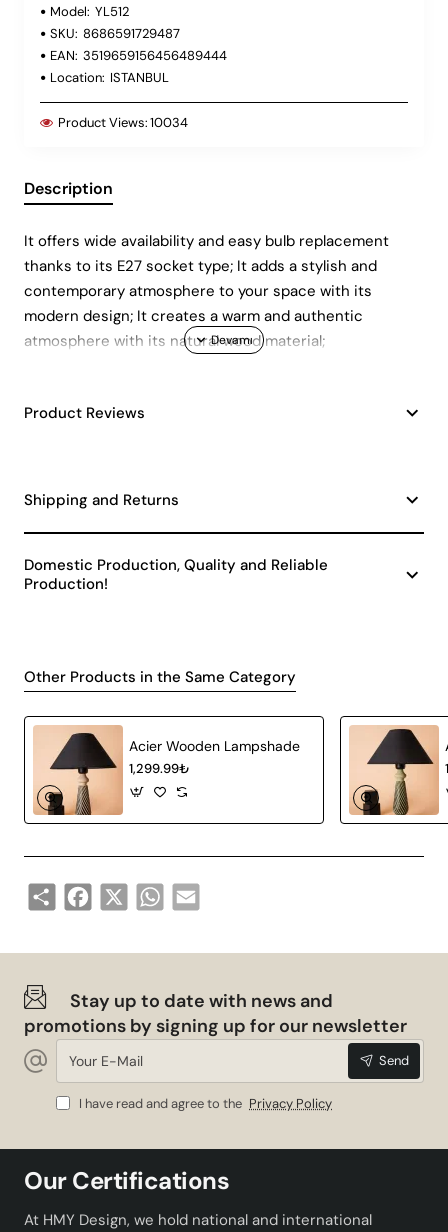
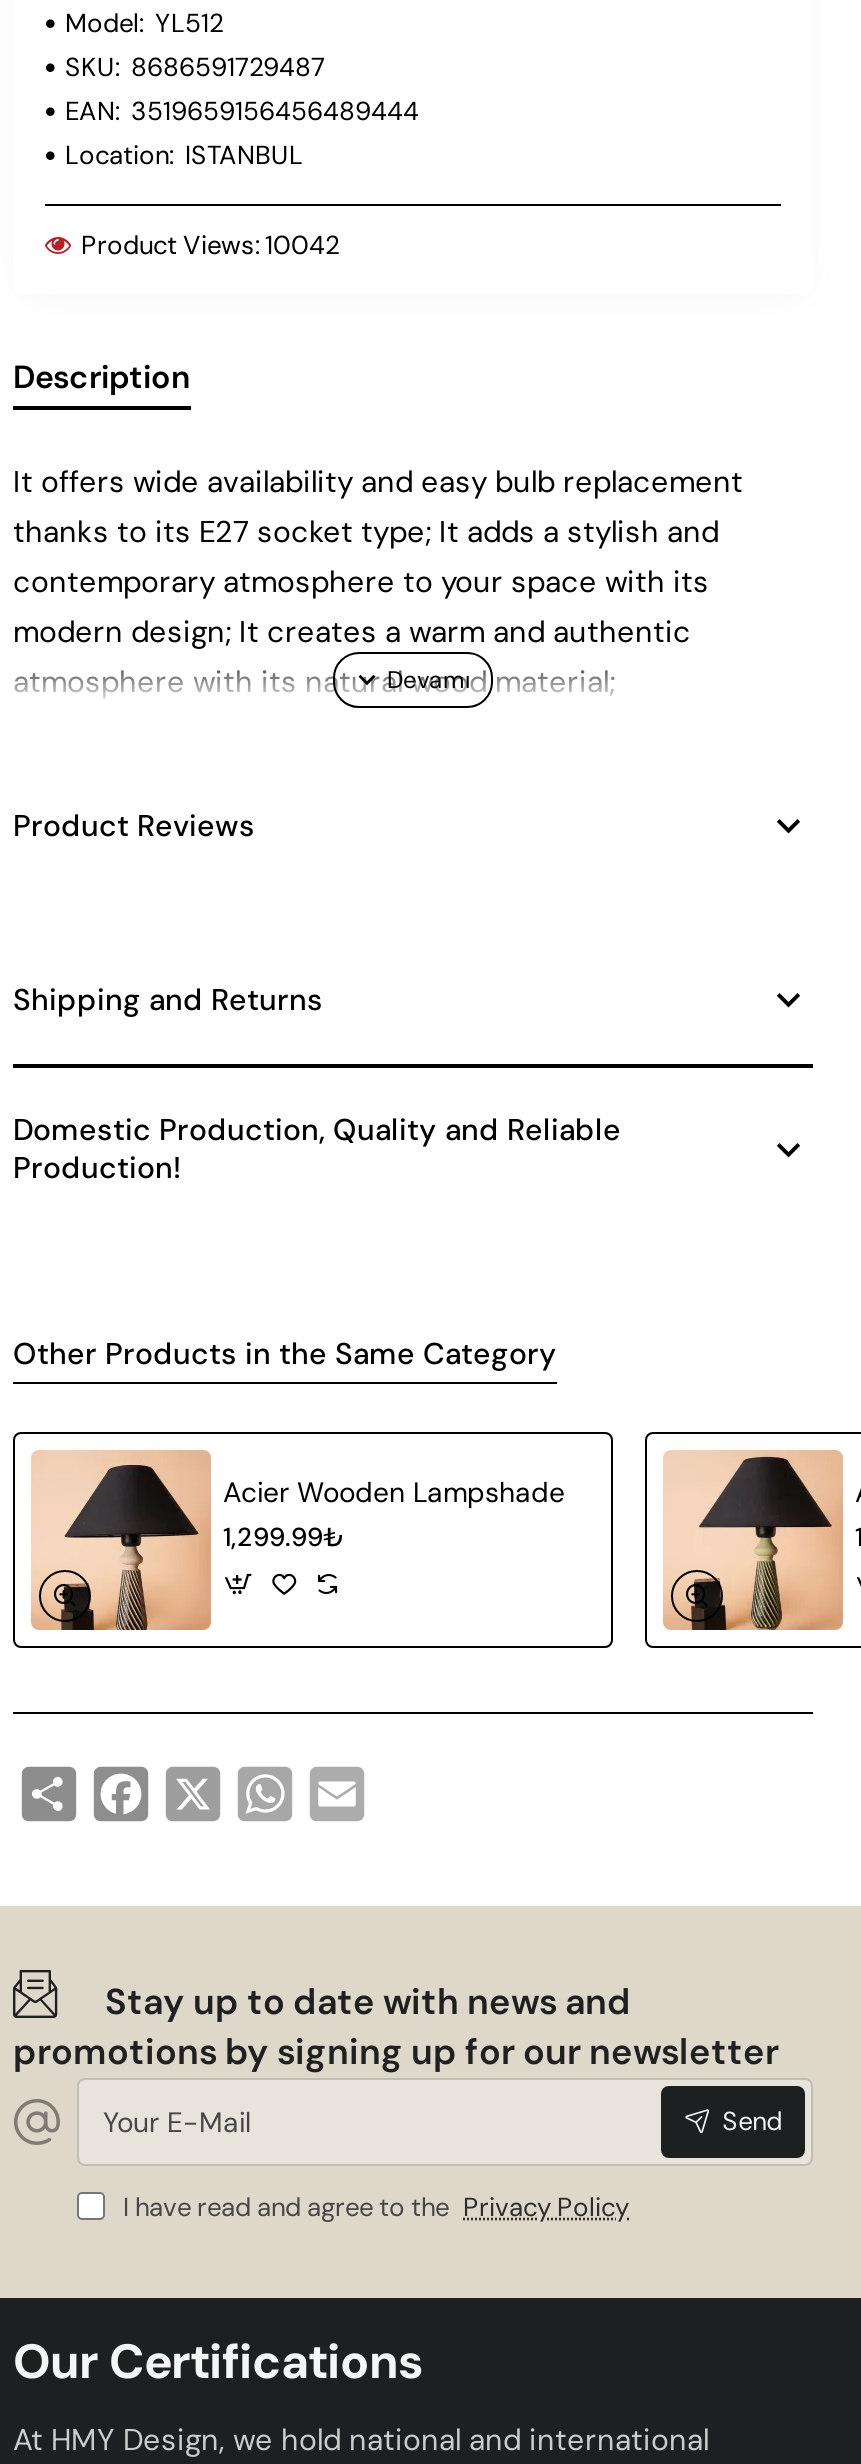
[58,114,188,131] Product Views: 10034 -> [81,228,339,262] Product Views: 10042

